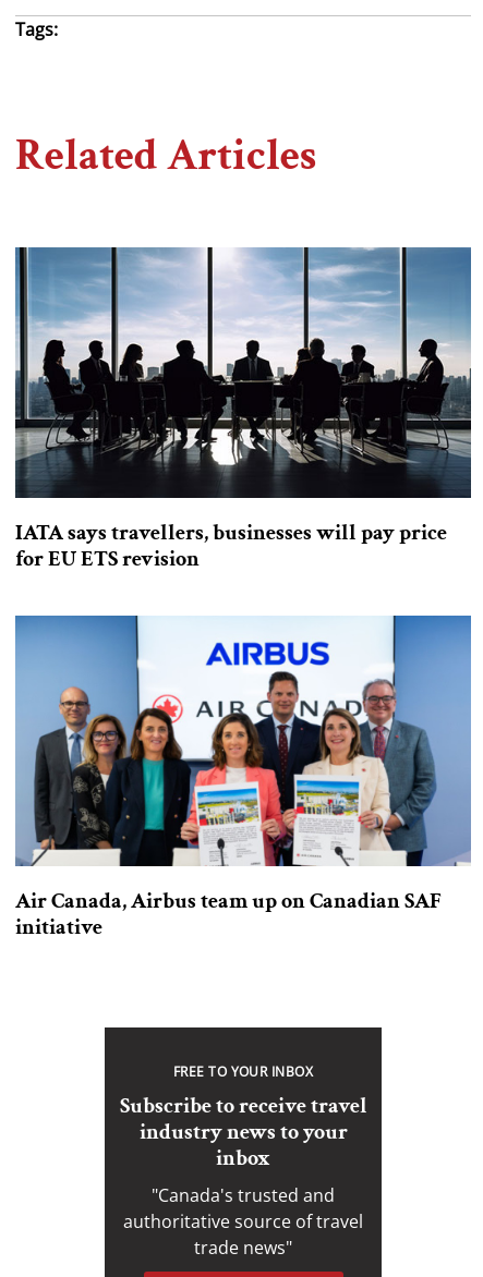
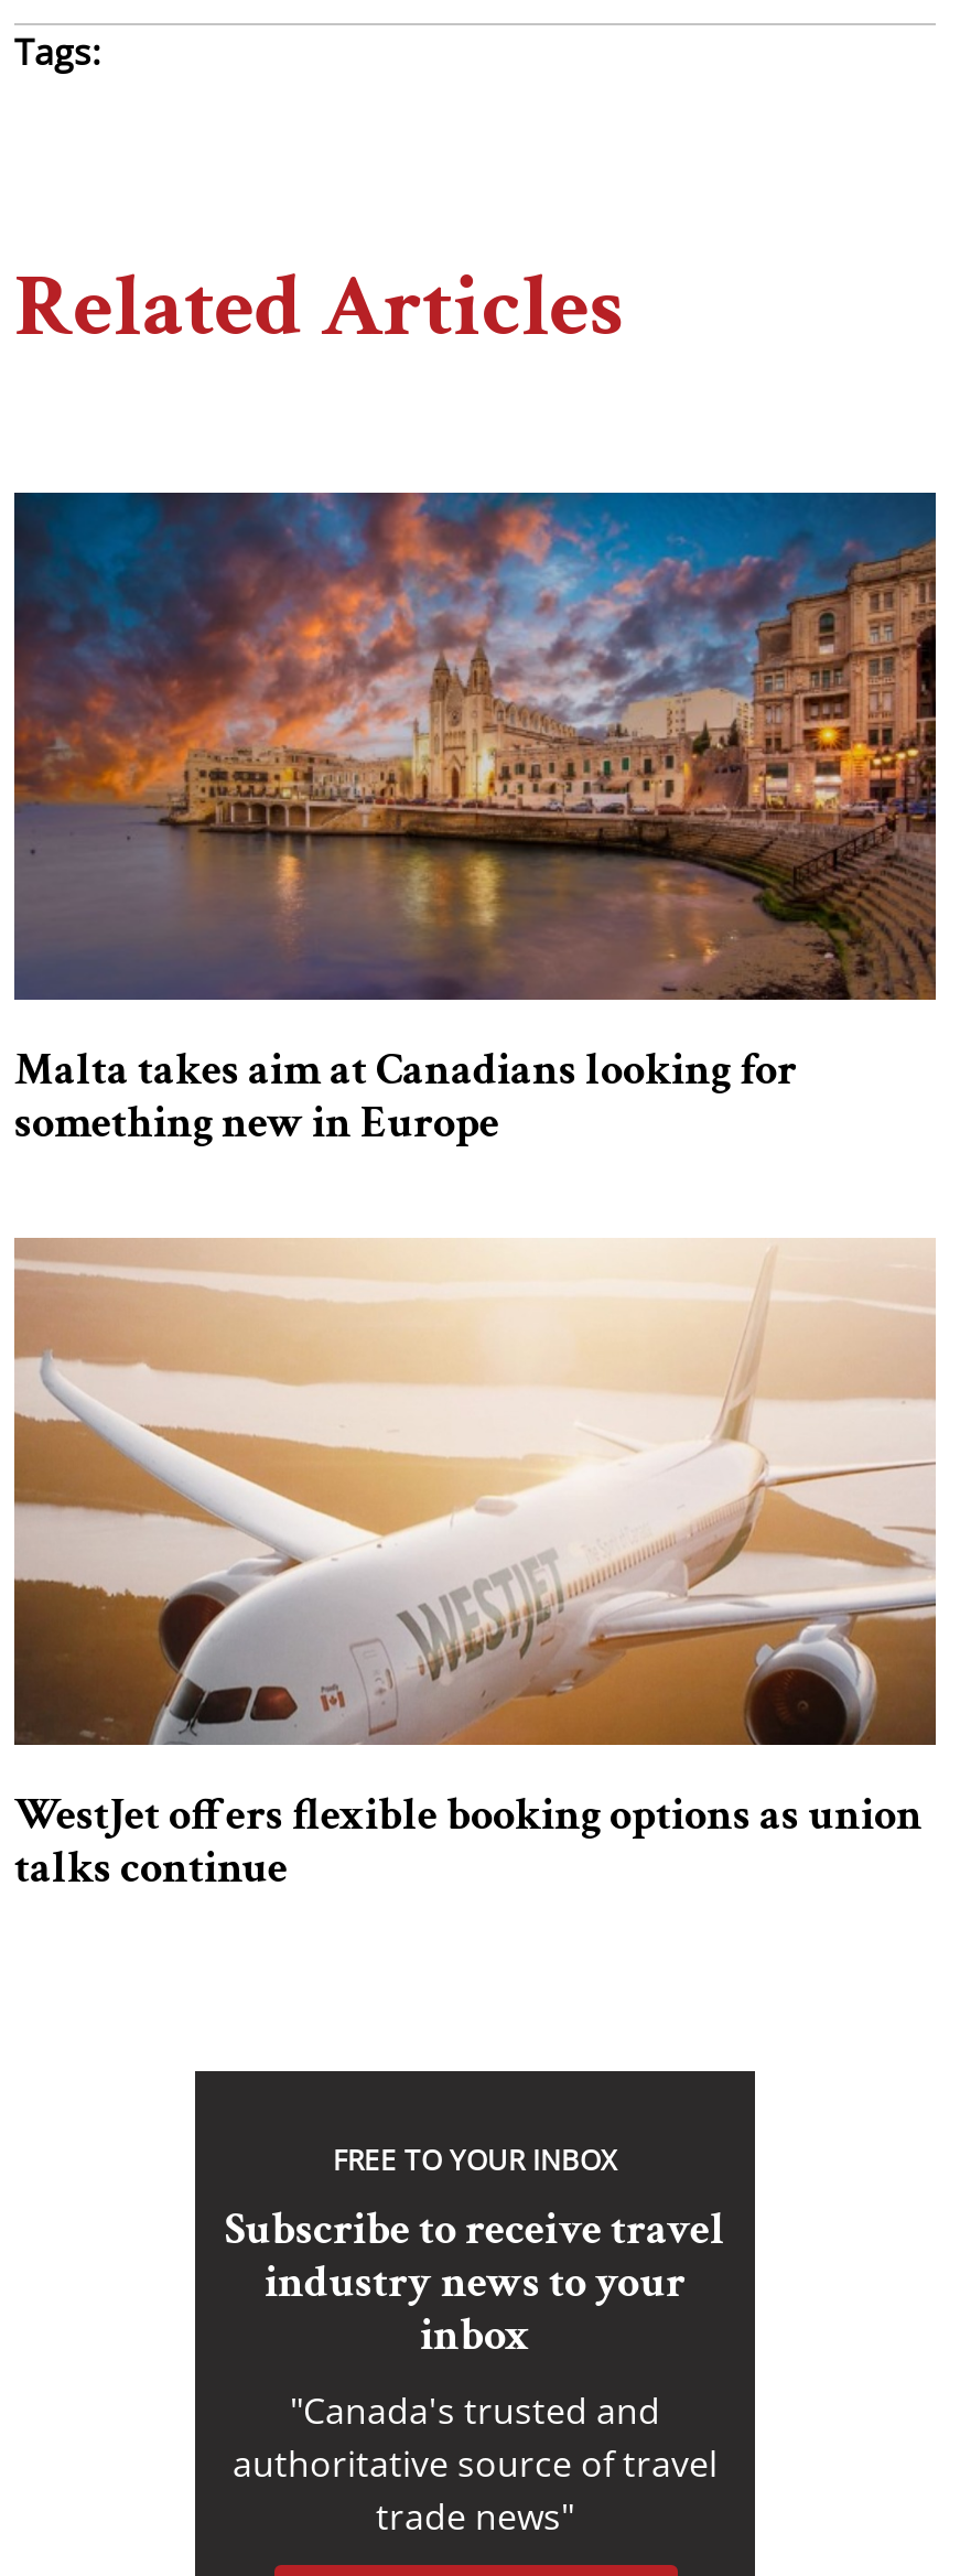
[14,246,472,573] [image] | IATA says travellers, businesses will pay price | for EU ETS revision -> [12,491,938,1153] [image] | Malta takes aim at Canadians looking for | something new in Europe
[14,615,472,941] [image] | Air Canada, Airbus team up on Canadian SAF | initiative -> [12,1236,938,1898] [image] | WestJet offers flexible booking options as union | talks continue

